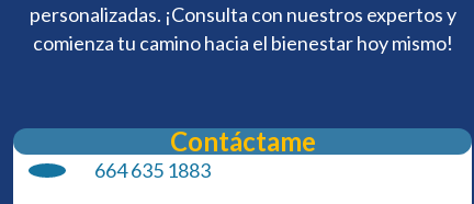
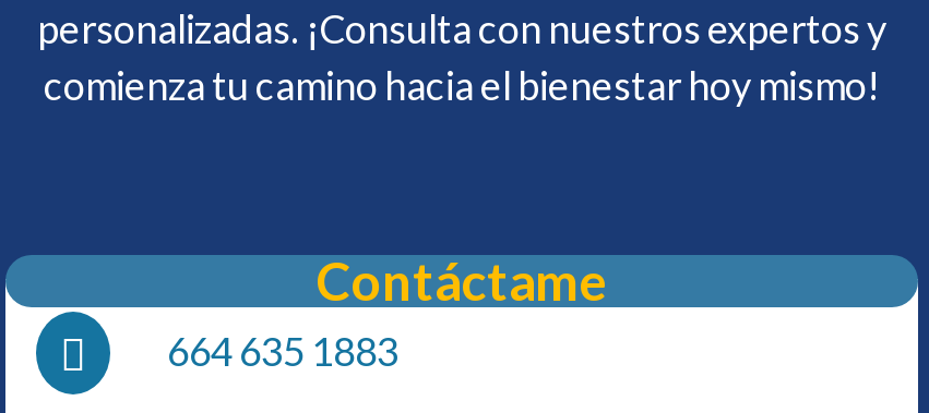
[30,156,65,192] [image] -> [36,312,110,397] [image]

